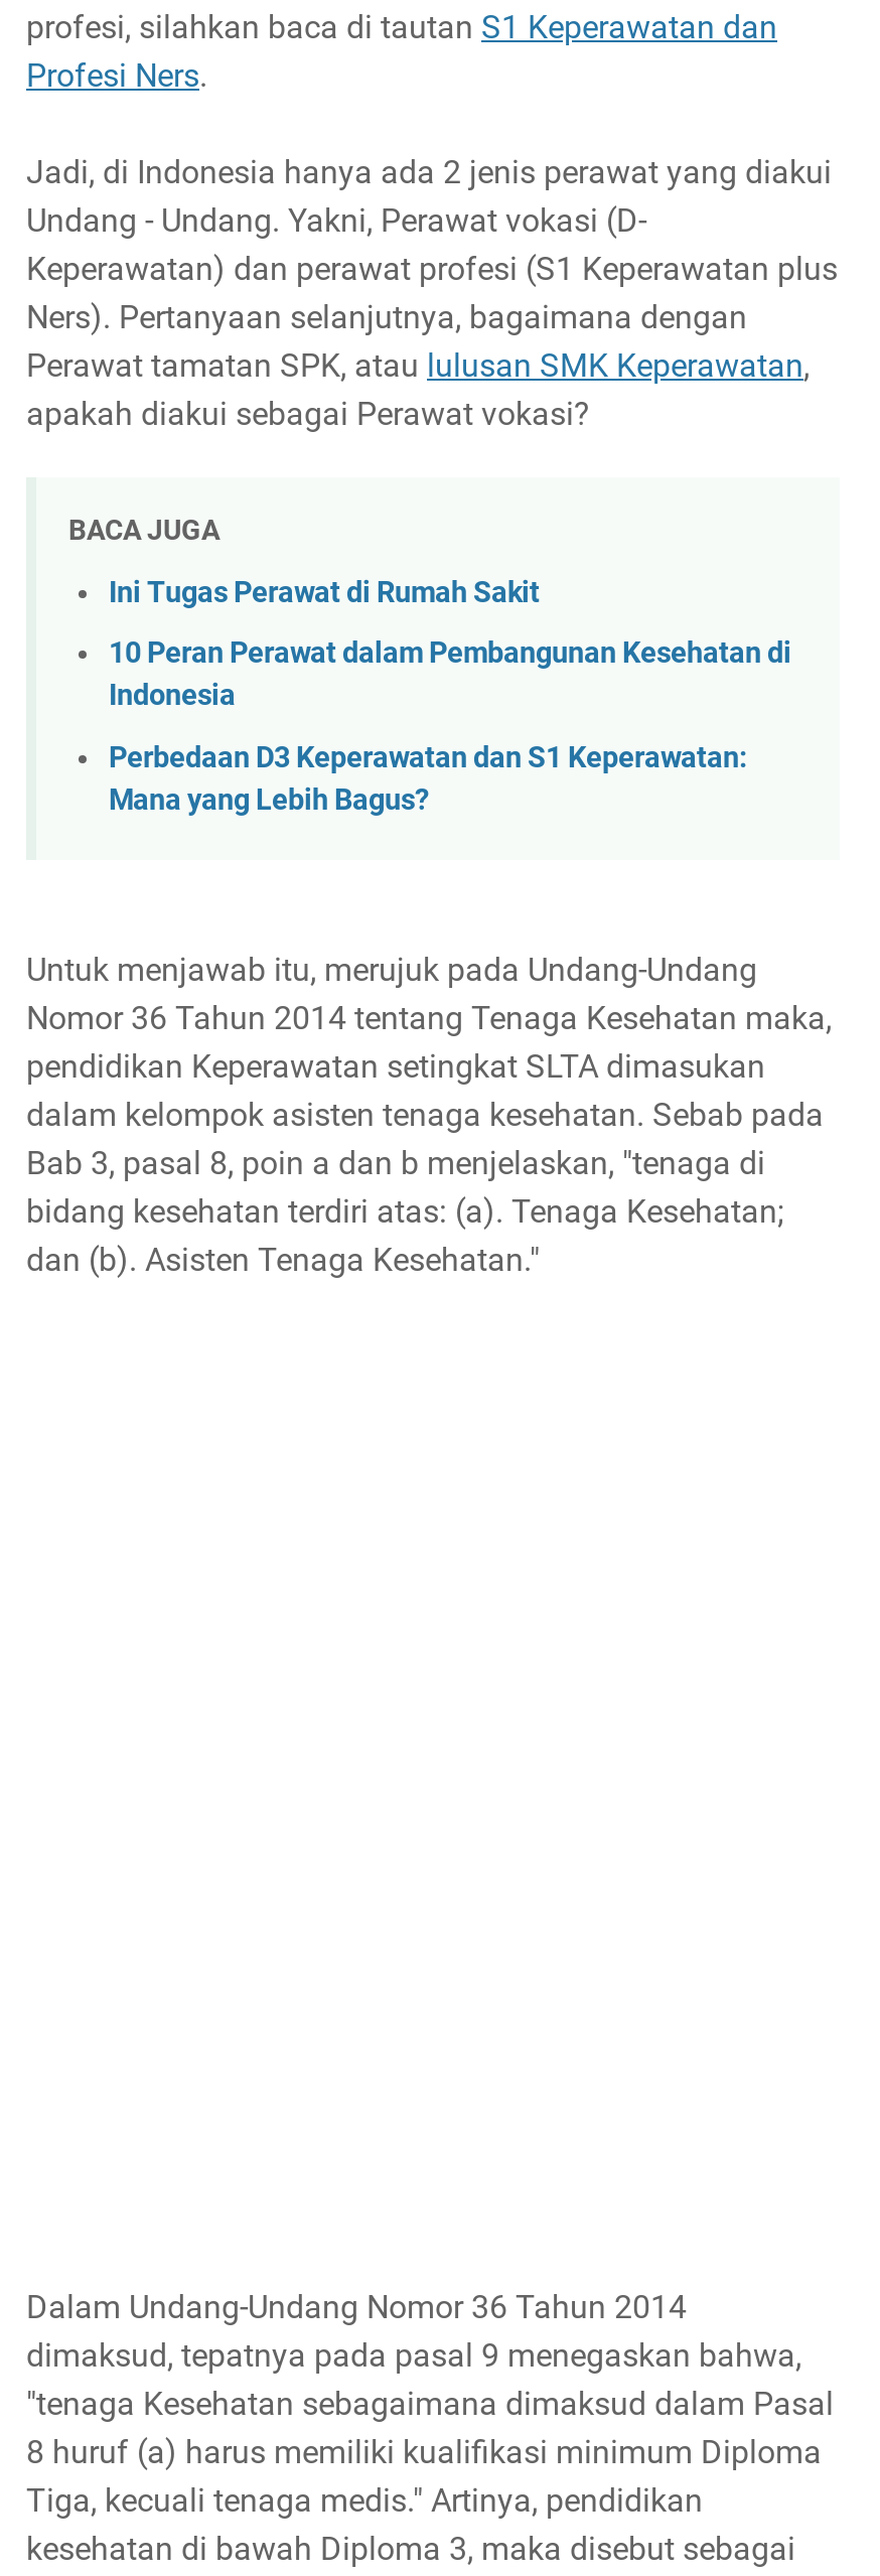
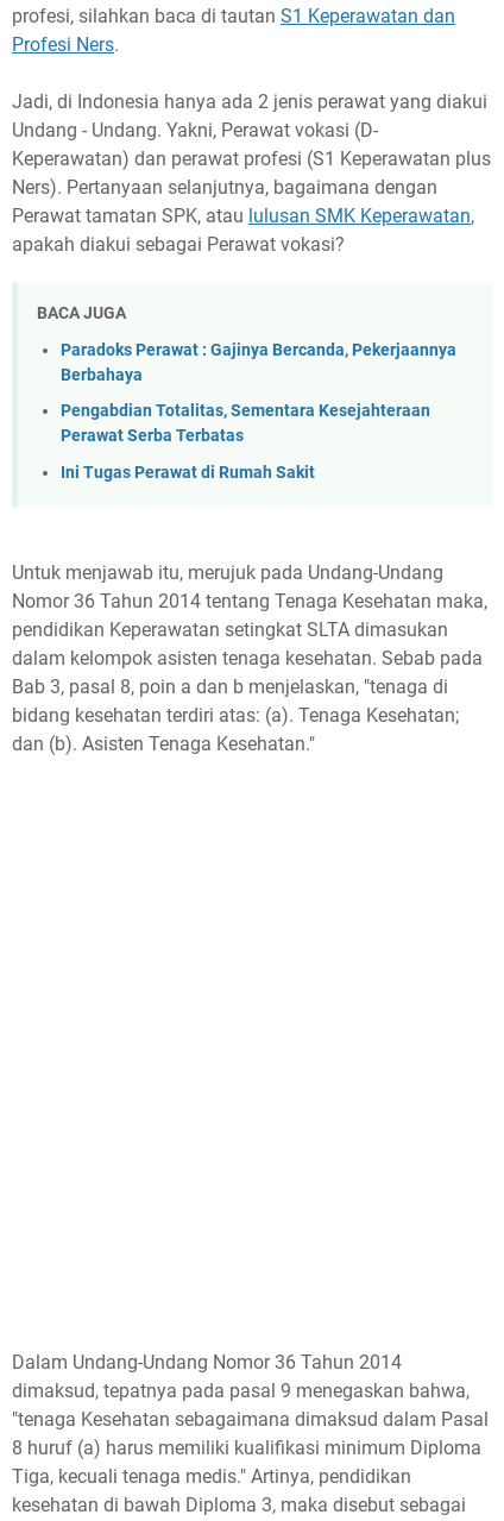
none -> [61,340,456,446] Paradoks Perawat : Gajinya Bercanda, Pekerjaannya | Berbahaya | Pengabdian Totalitas, Sementara Kesejahteraan | Perawat Serba Terbatas
moved [109,576,540,610] -> [61,463,315,483]: Ini Tugas Perawat di Rumah Sakit
[109,637,791,818] 10 Peran Perawat dalam Pembangunan Kesehatan di | Indonesia | Perbedaan D3 Keperawatan dan S1 Keperawatan: | Mana yang Lebih Bagus? -> none

